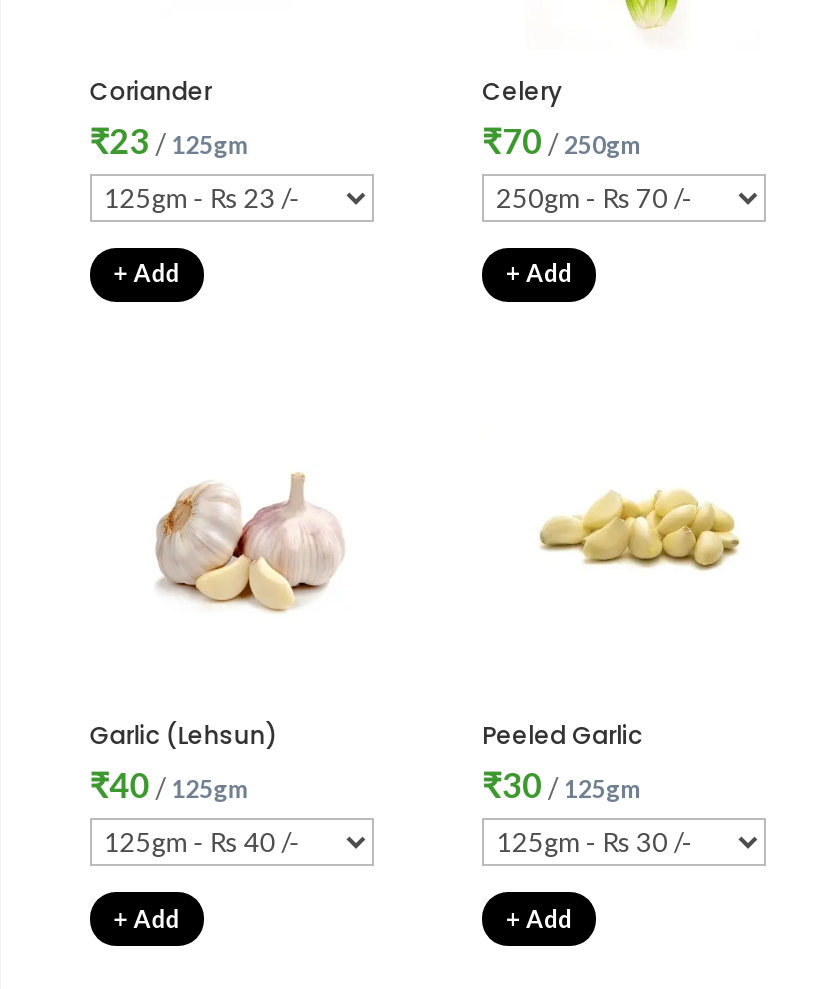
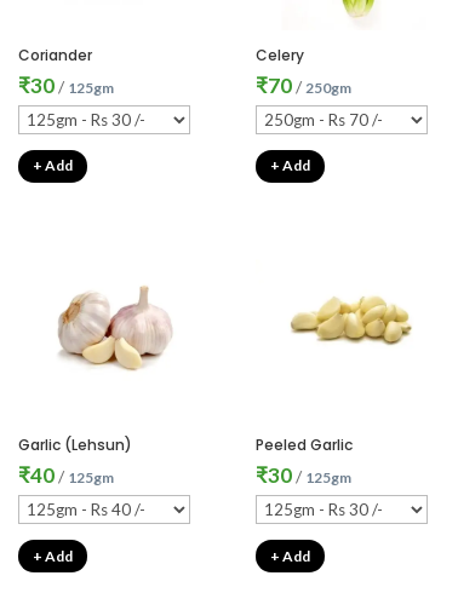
[90,120,248,162] ₹23 /125gm -> [18,72,114,98] ₹30 /125gm

